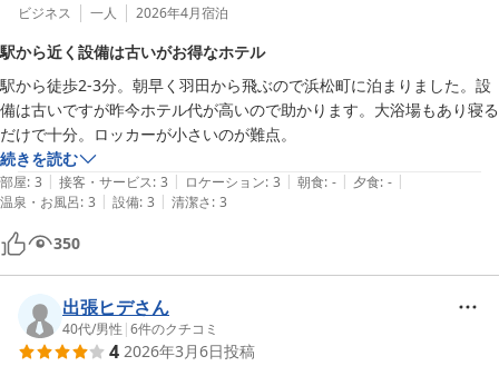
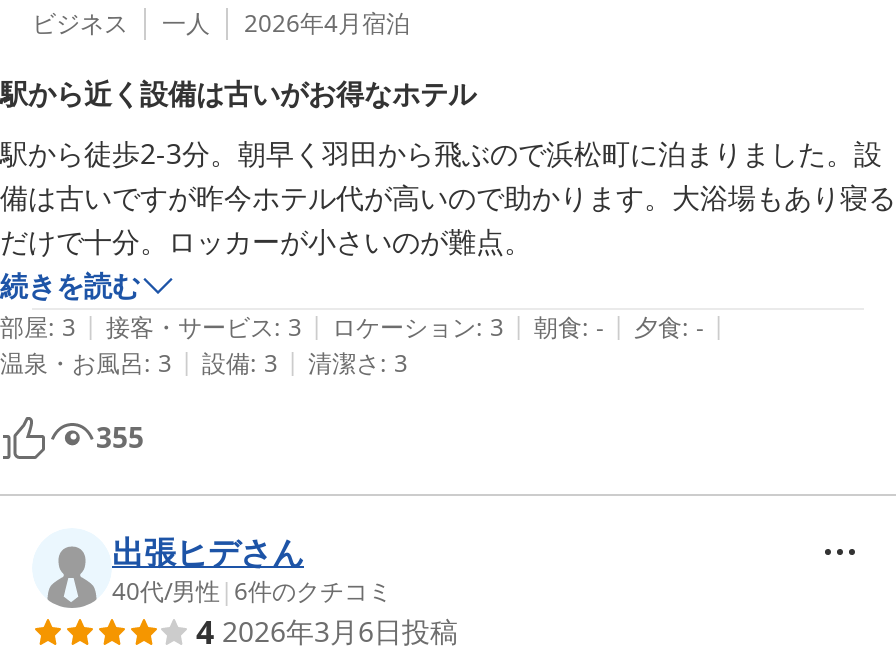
[53,233,80,254] 350 -> [96,418,144,456] 355

